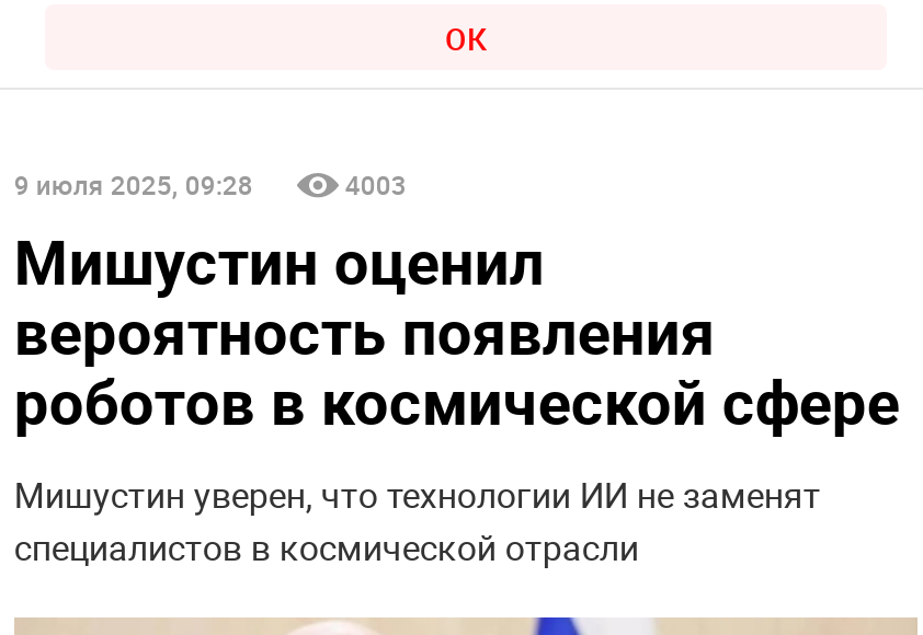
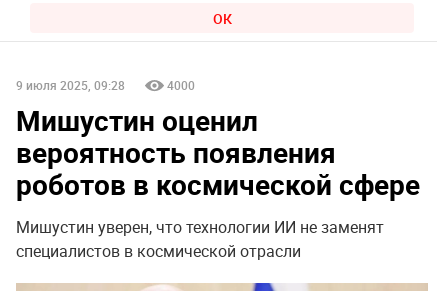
[345,166,406,201] 4003 -> [167,77,195,93] 4000

